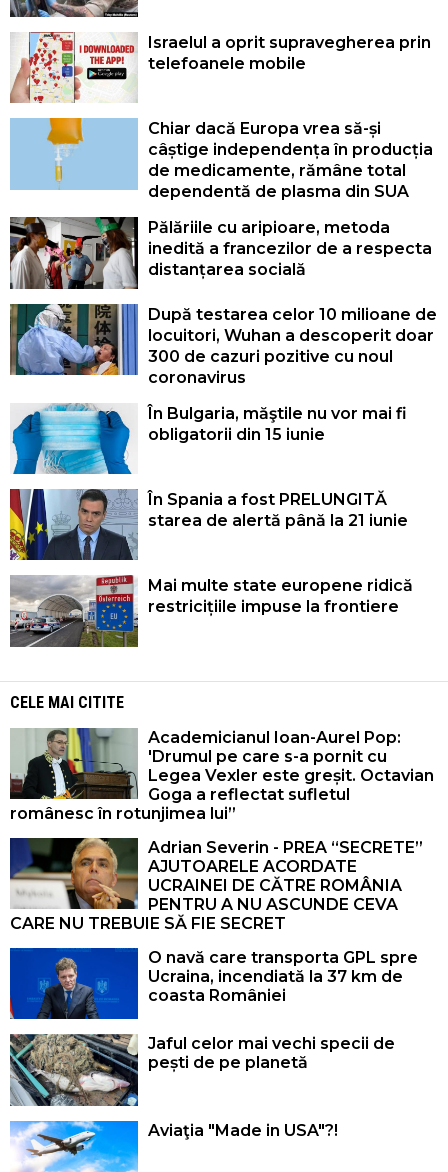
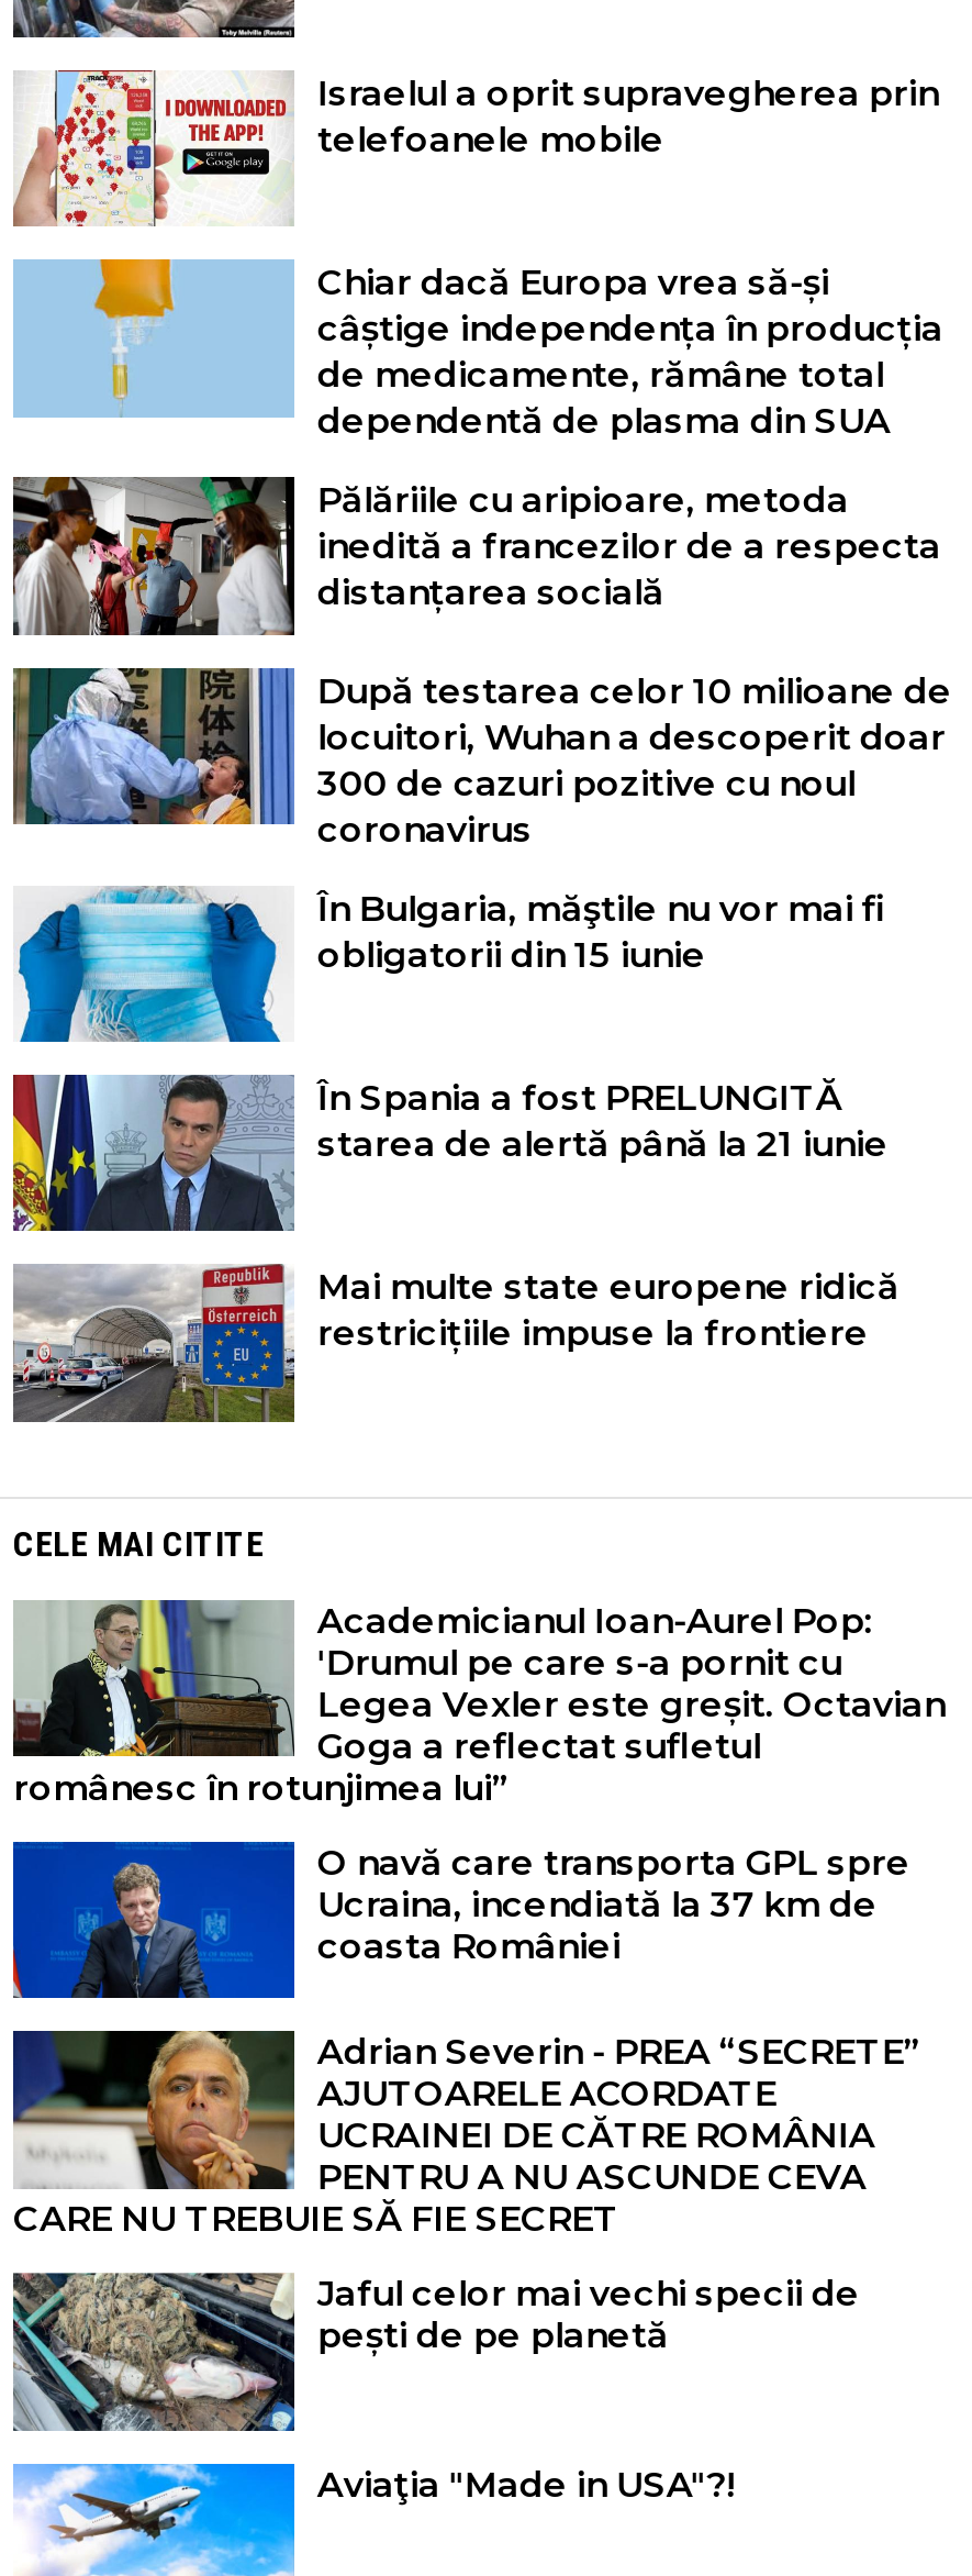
moved [9,836,423,933] -> [11,2027,921,2241]: [image] | Adrian Severin - PREA “SECRETE” | AJUTOARELE ACORDATE | UCRAINEI DE CĂTRE ROMÂNIA | PENTRU A NU ASCUNDE CEVA | CARE NU TREBUIE SĂ FIE SECRET
moved [9,947,418,1020] -> [11,1840,910,2000]: [image] | O navă care transporta GPL spre | Ucraina, incendiată la 37 km de | coasta României

